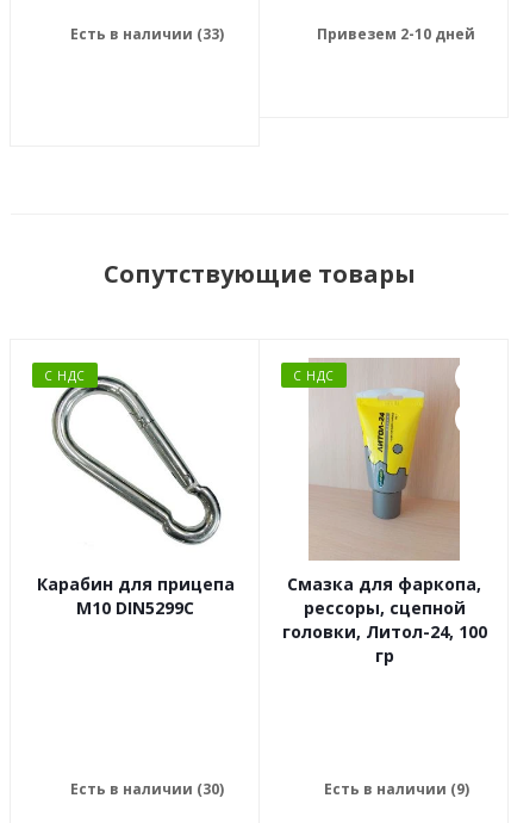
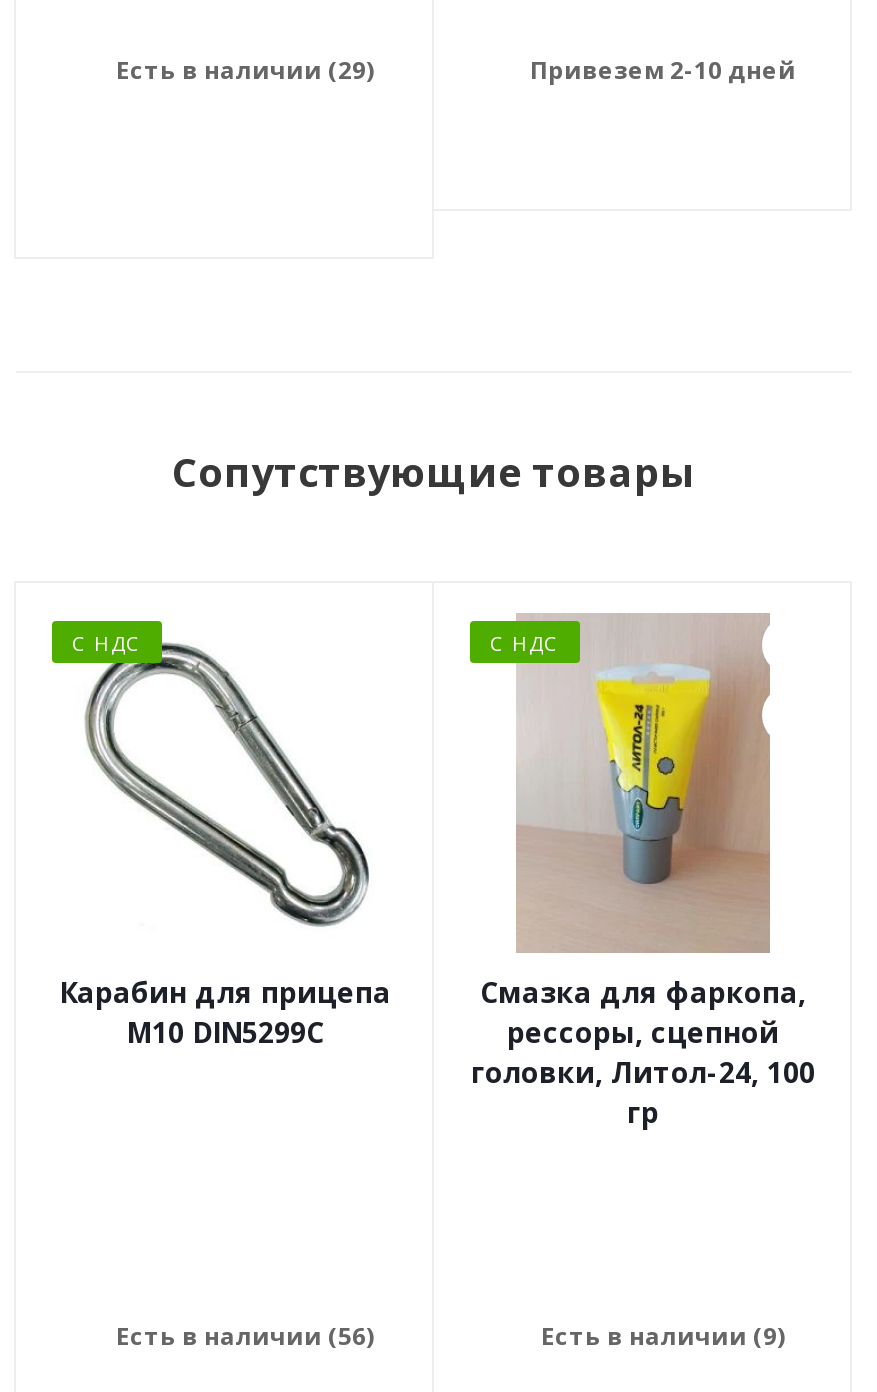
[70,24,224,44] Есть в наличии (33) -> [116,53,374,87] Есть в наличии (29)
[70,779,224,799] Есть в наличии (30) -> [116,1319,374,1353] Есть в наличии (56)

